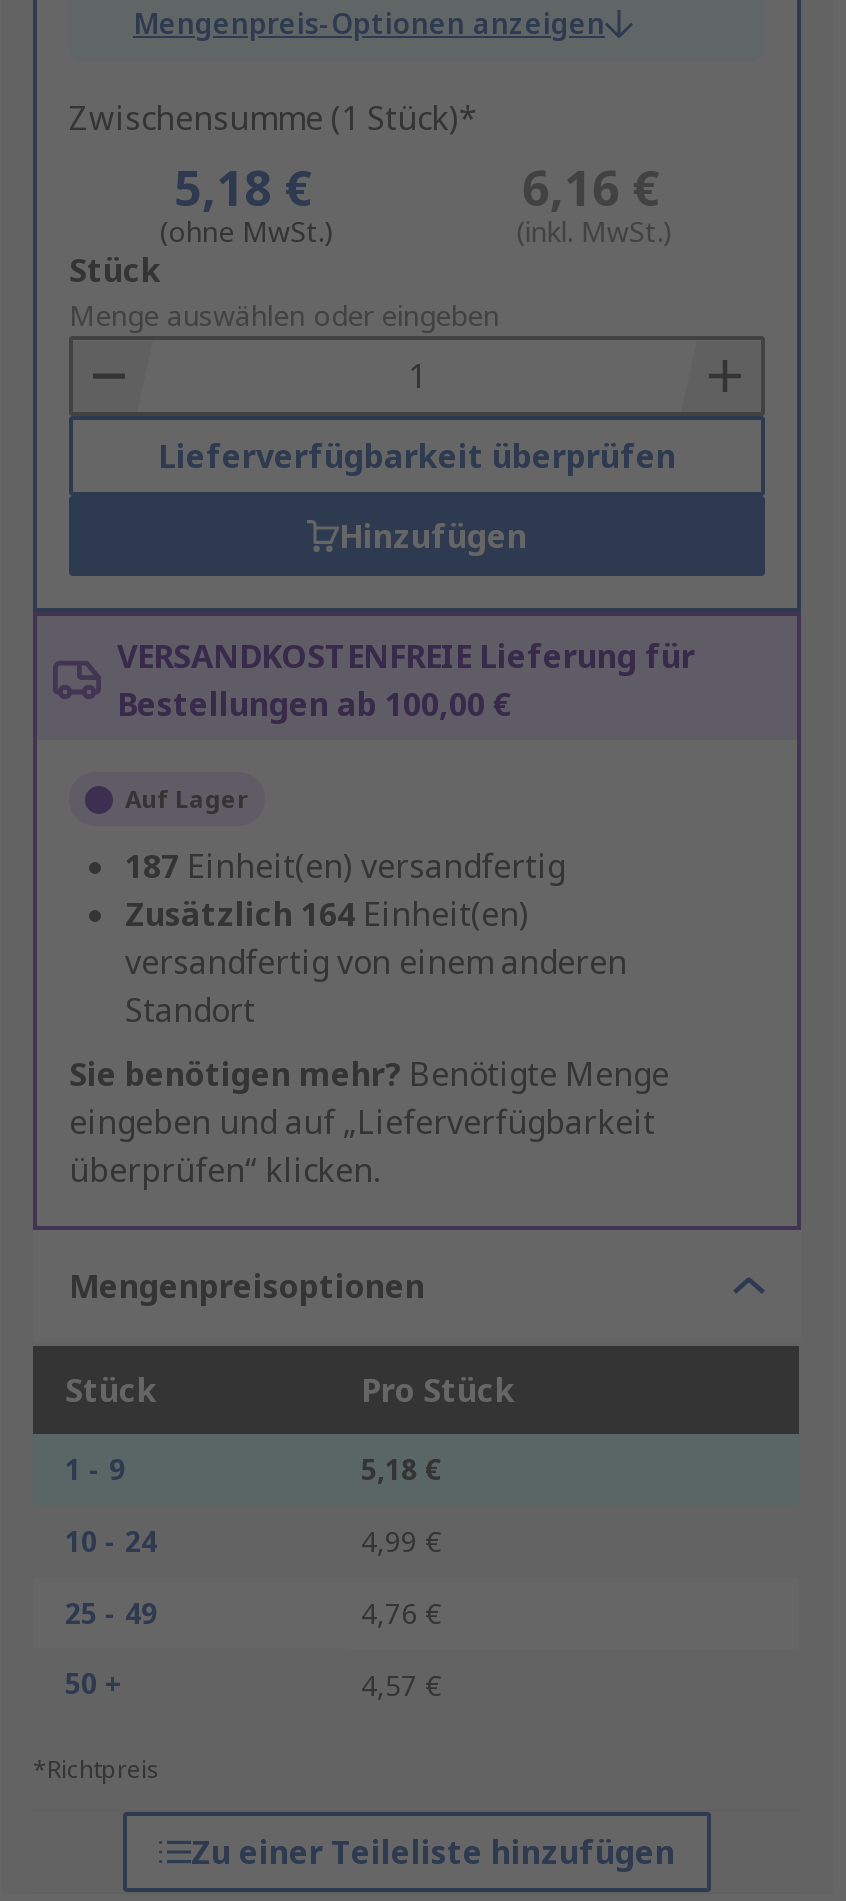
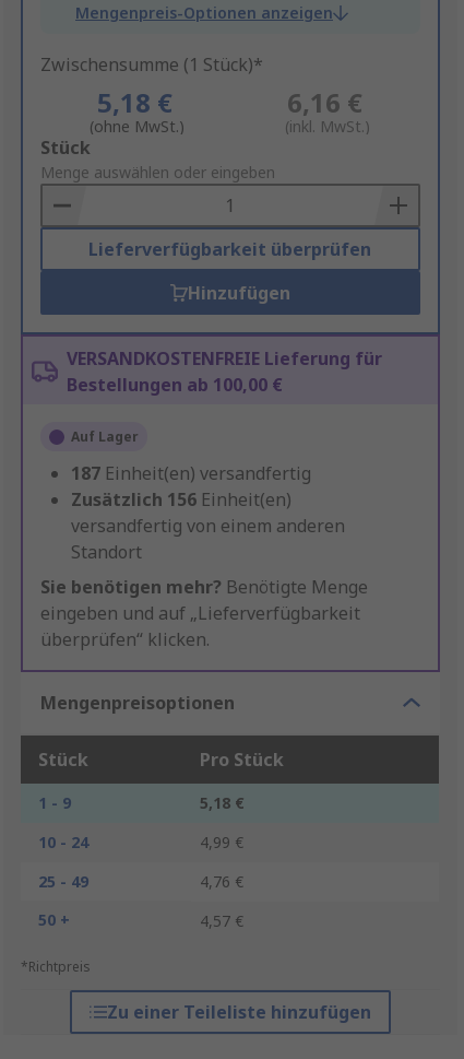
[125,893,529,937] Zusätzlich 164 Einheit(en) -> [71,488,292,512] Zusätzlich 156 Einheit(en)

